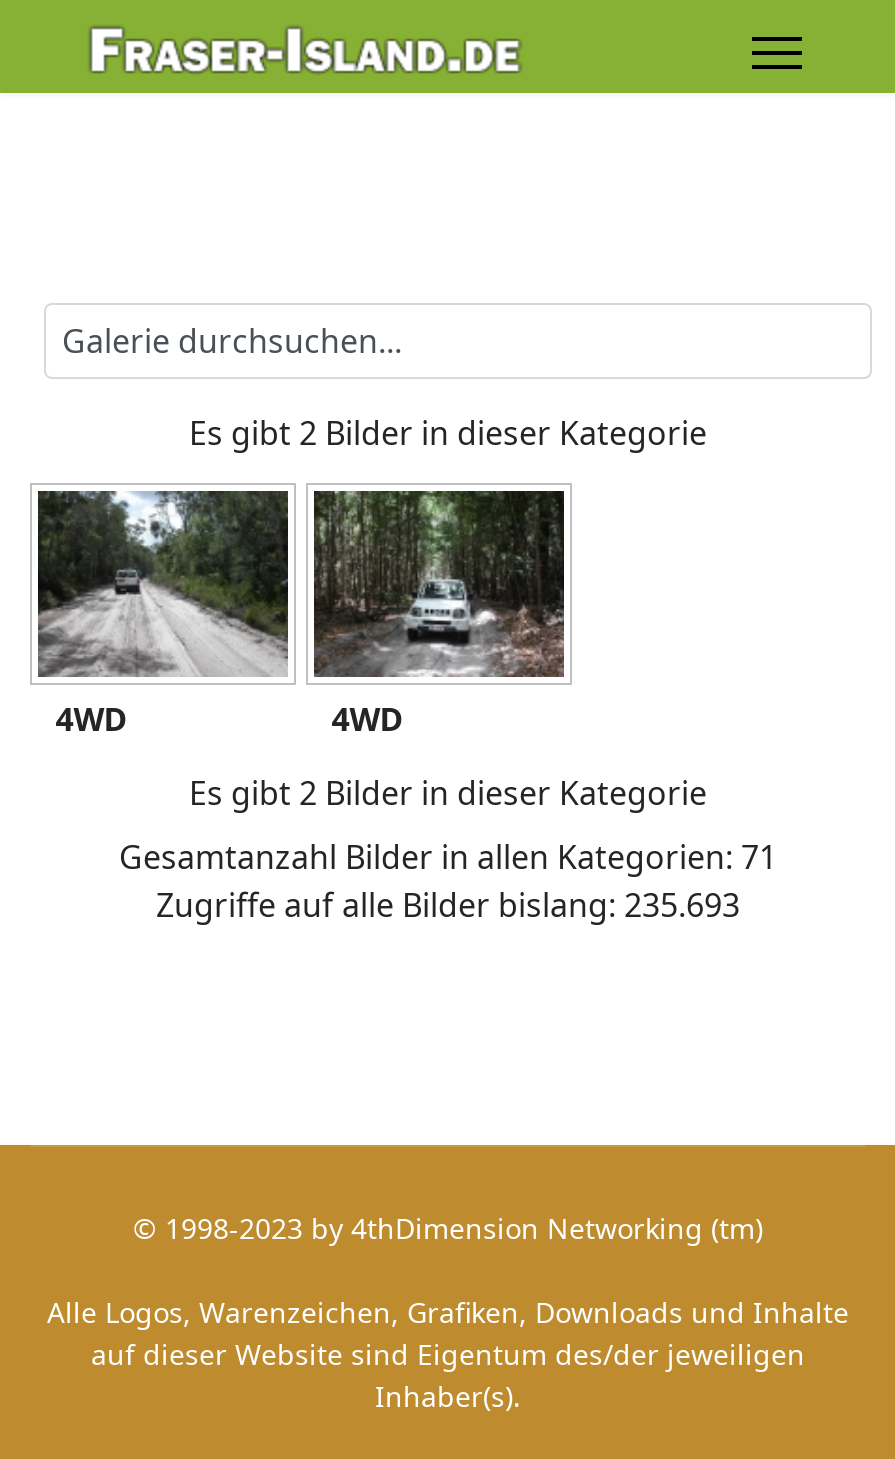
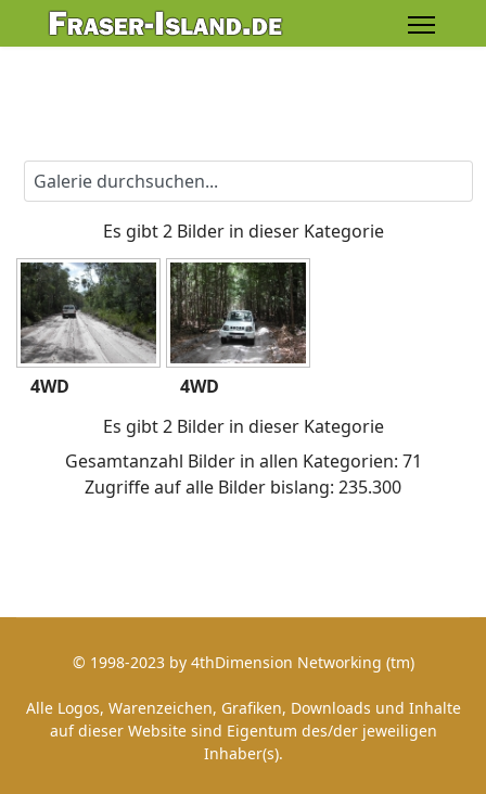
[156,883,740,927] Zugriffe auf alle Bilder bislang: 235.693 -> [85,475,401,499] Zugriffe auf alle Bilder bislang: 235.300

